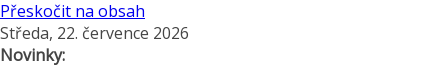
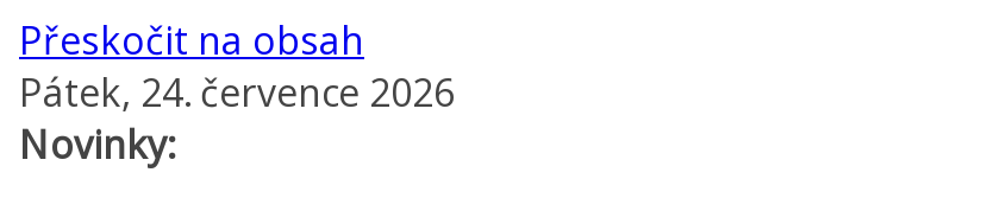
[0,22,189,44] Středa, 22. července 2026 -> [19,66,455,119] Pátek, 24. července 2026

